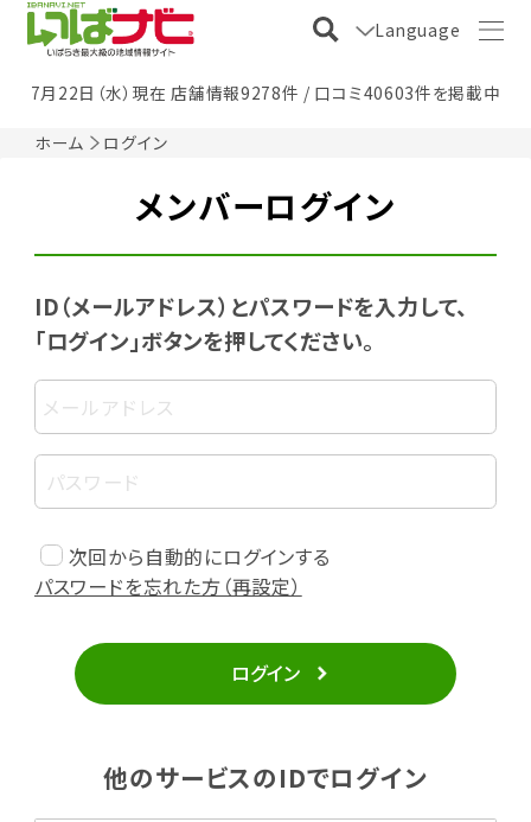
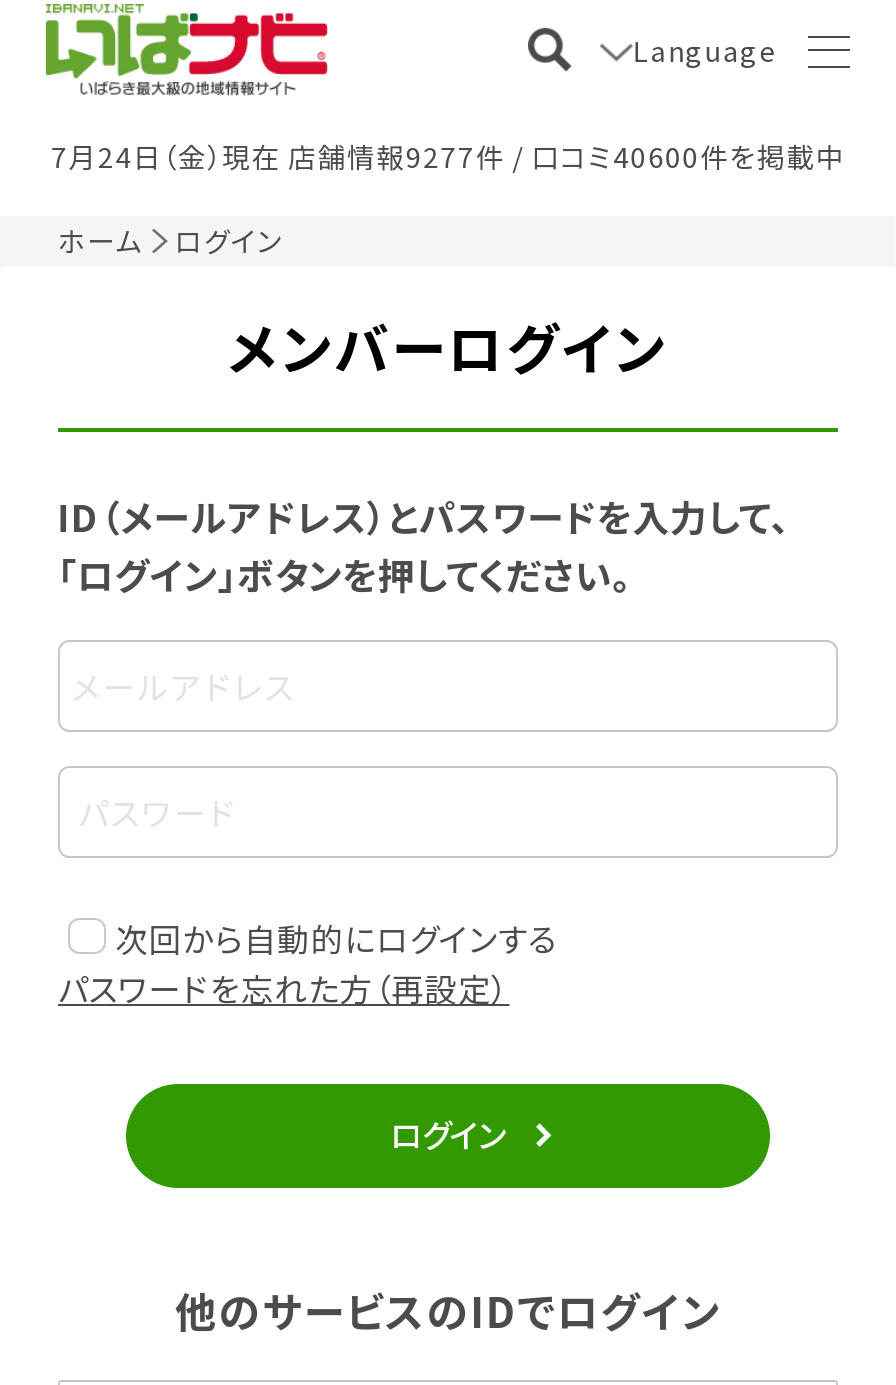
[30,80,501,104] 7月22日（水）現在 店舗情報9278件 / 口コミ40603件を掲載中 -> [51,135,845,175] 7月24日（金）現在 店舗情報9277件 / 口コミ40600件を掲載中

